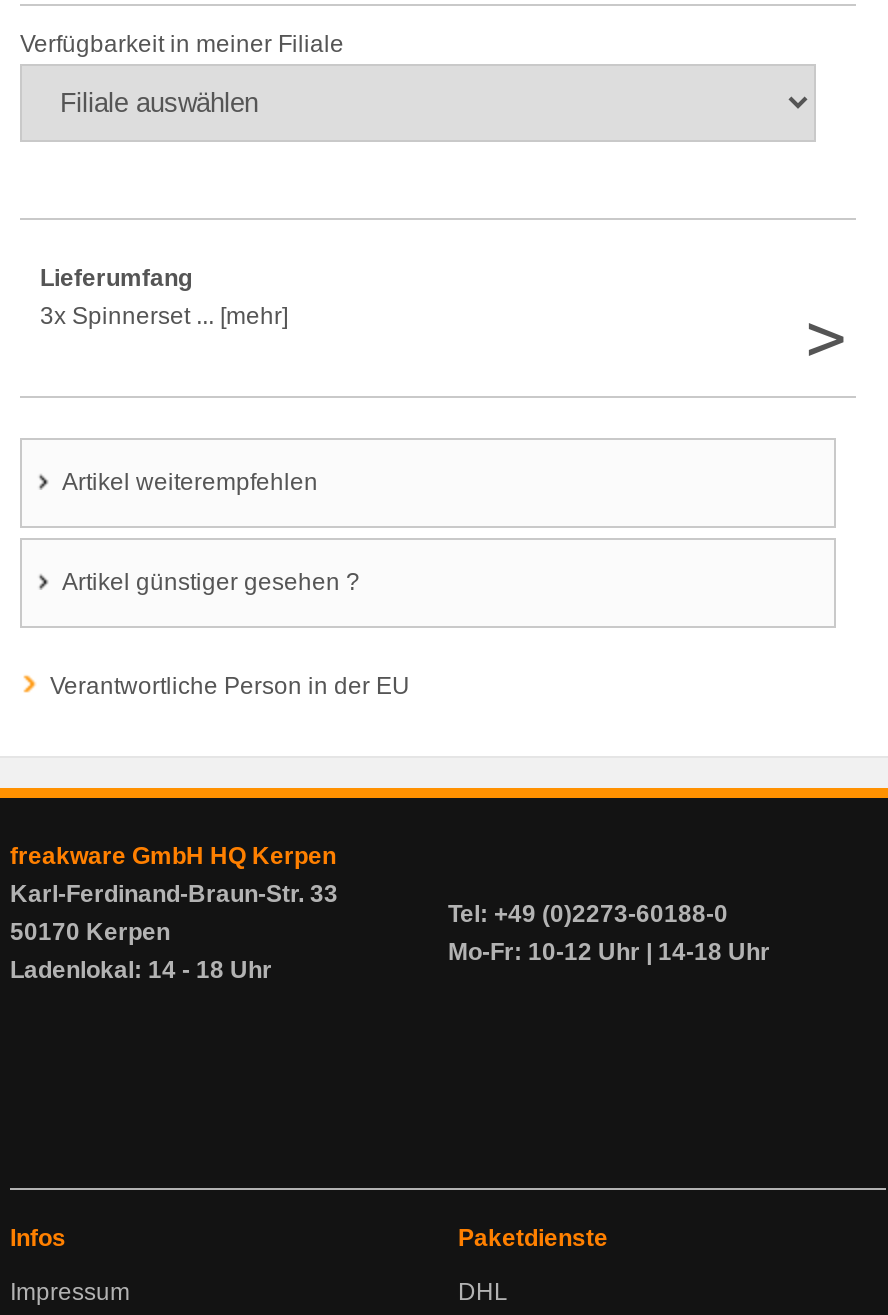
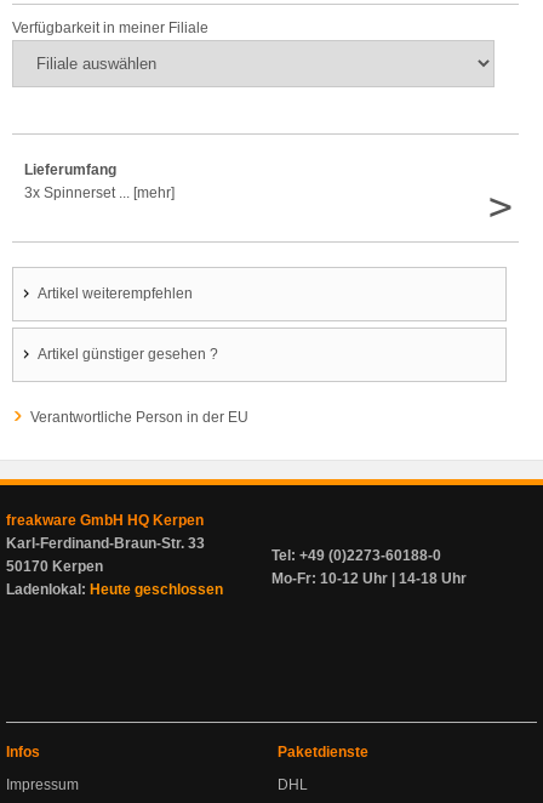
[10,956,272,984] Ladenlokal: 14 - 18 Uhr -> [6,581,223,598] Ladenlokal: Heute geschlossen

